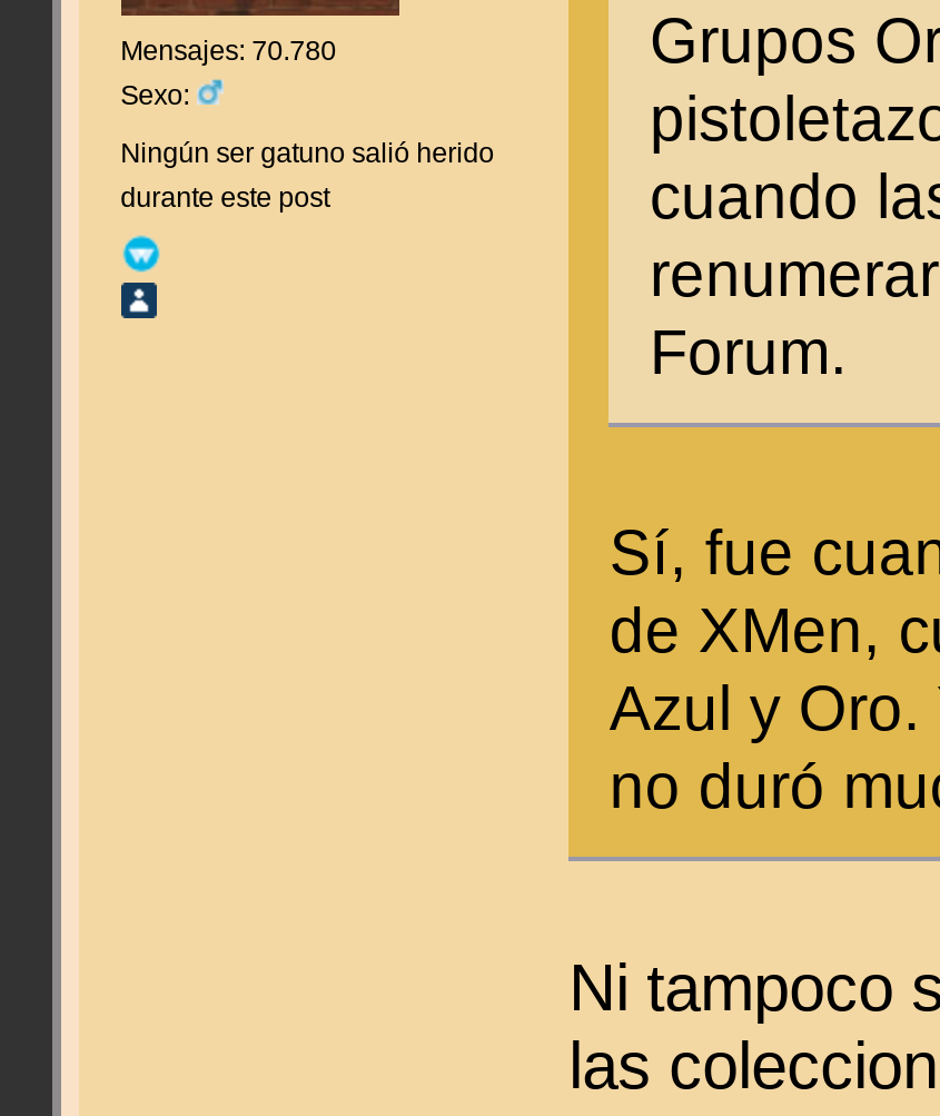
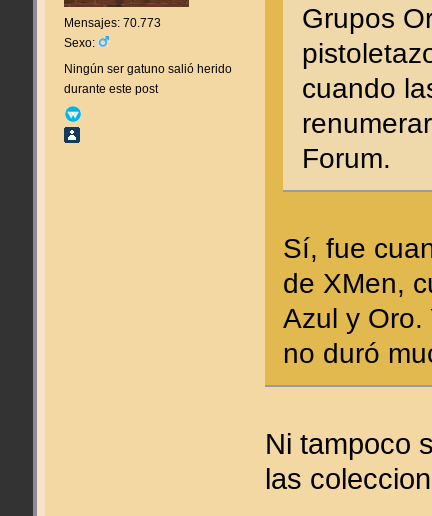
[120,35,336,66] Mensajes: 70.780 -> [64,16,161,30] Mensajes: 70.773

